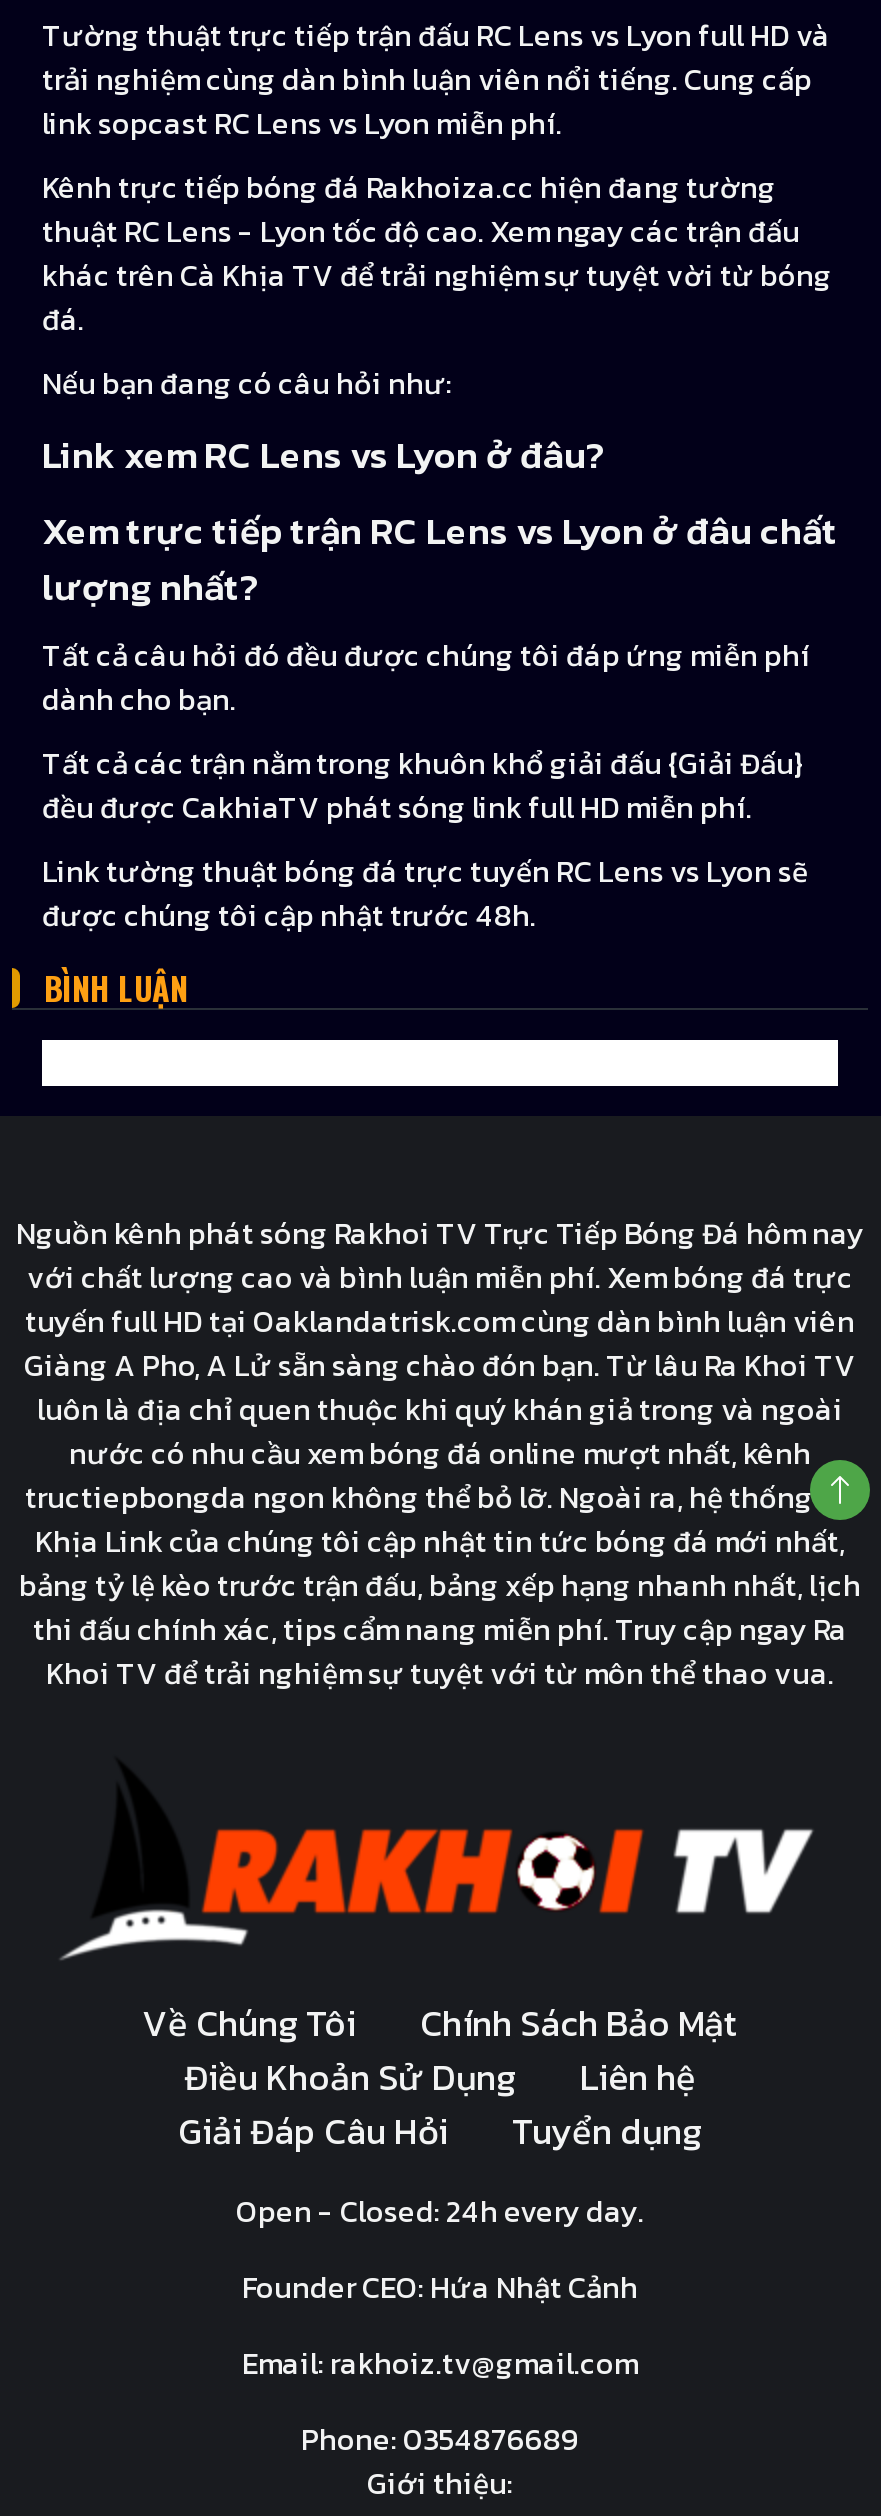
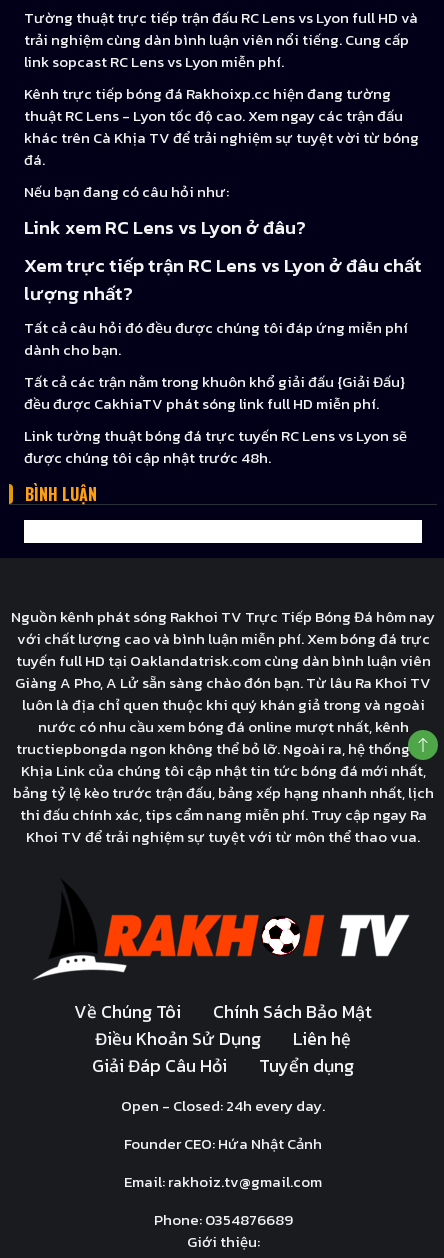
[42,164,776,210] Kênh trực tiếp bóng đá Rakhoiza.cc hiện đang tường -> [24,82,391,105] Kênh trực tiếp bóng đá Rakhoixp.cc hiện đang tường

